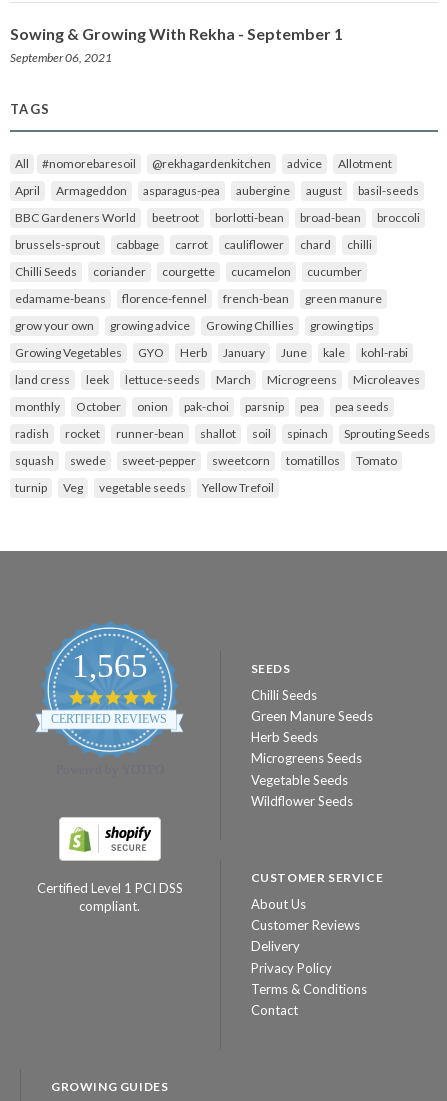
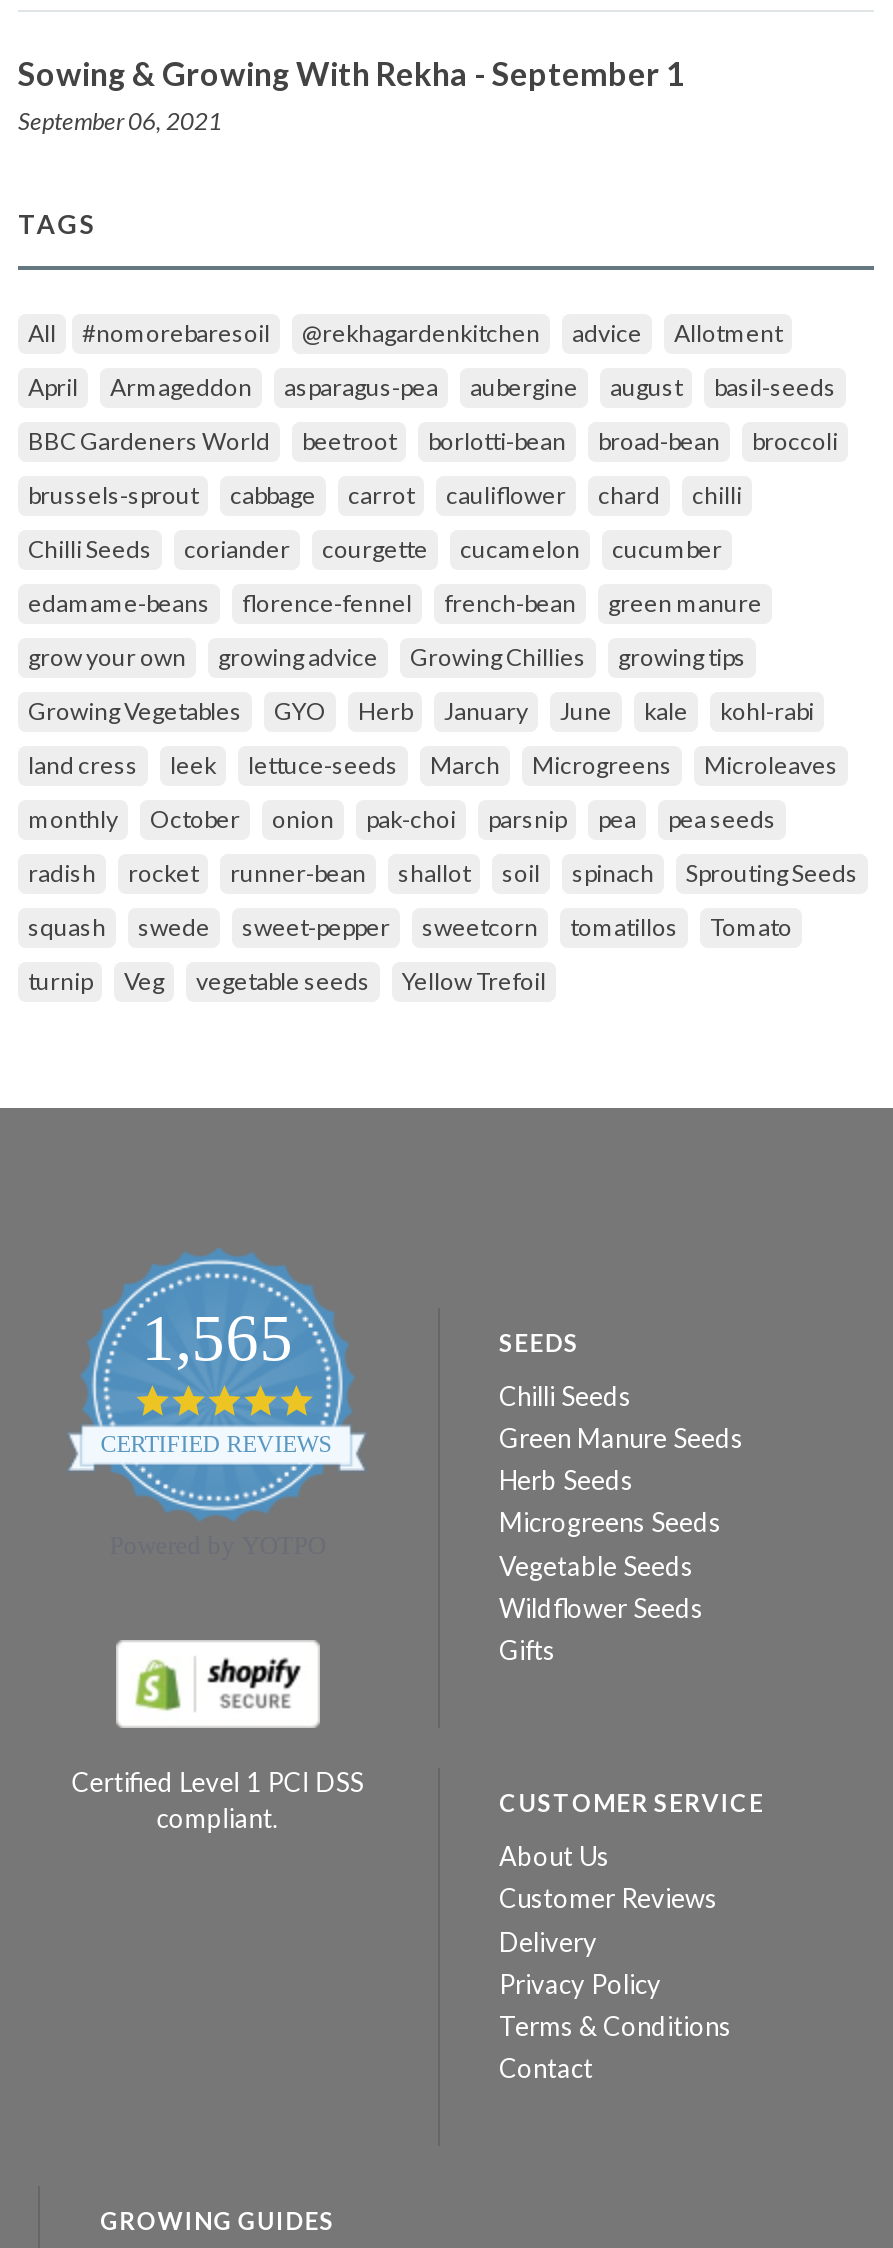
none -> [499,1634,555,1666] Gifts

